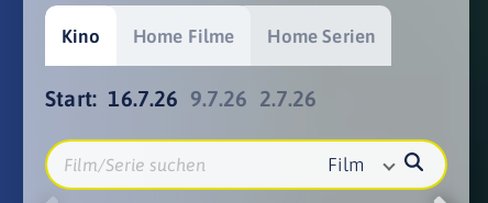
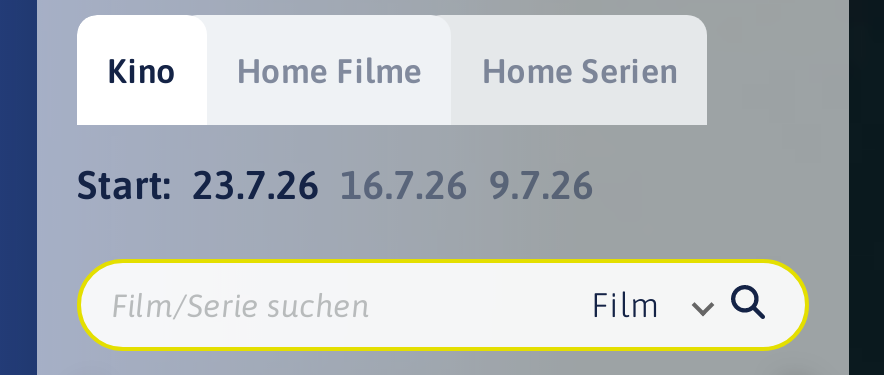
[45,85,317,111] Start: 16.7.26 9.7.26 2.7.26 -> [77,161,595,207] Start: 23.7.26 16.7.26 9.7.26

